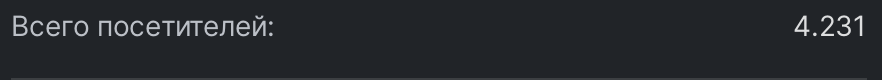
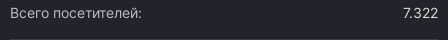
[793,8,867,42] 4.231 -> [403,4,438,21] 7.322

